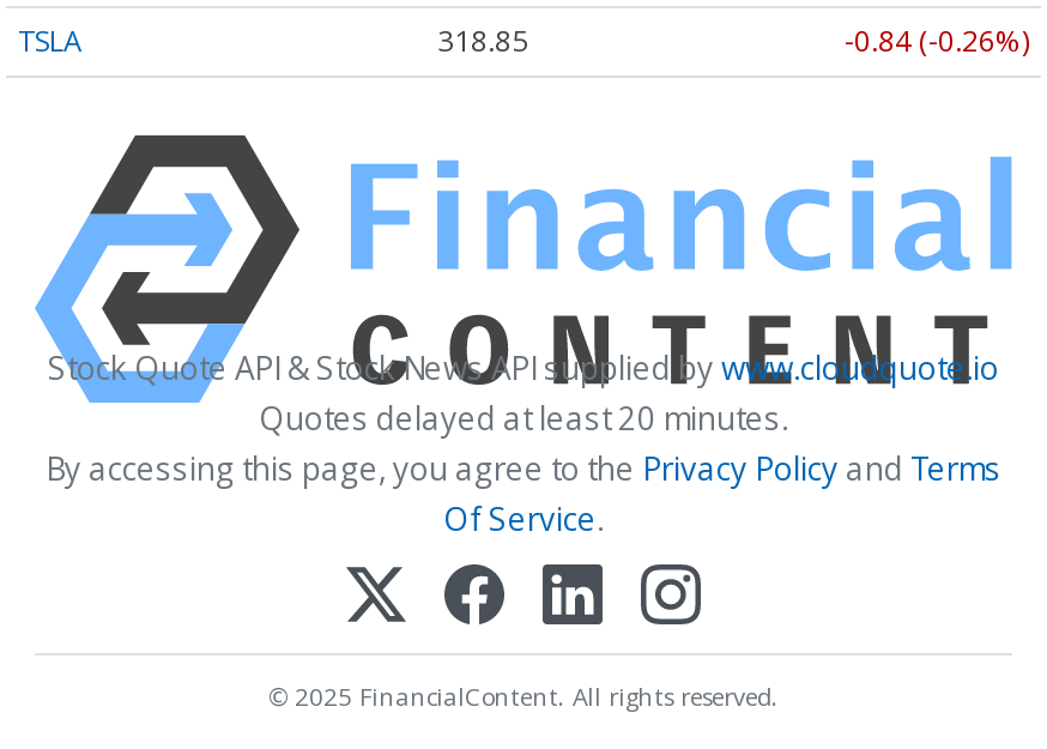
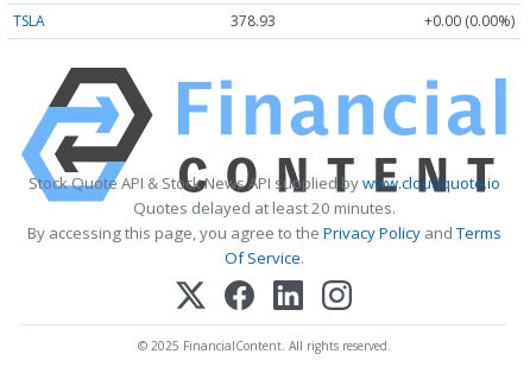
[437,19,528,60] 318.85 -> [231,11,276,31] 378.93
[845,19,1029,60] -0.84 (-0.26%) -> [424,11,515,31] +0.00 (0.00%)

